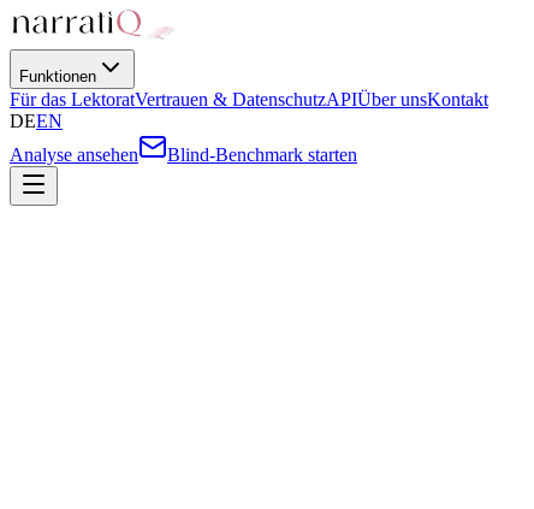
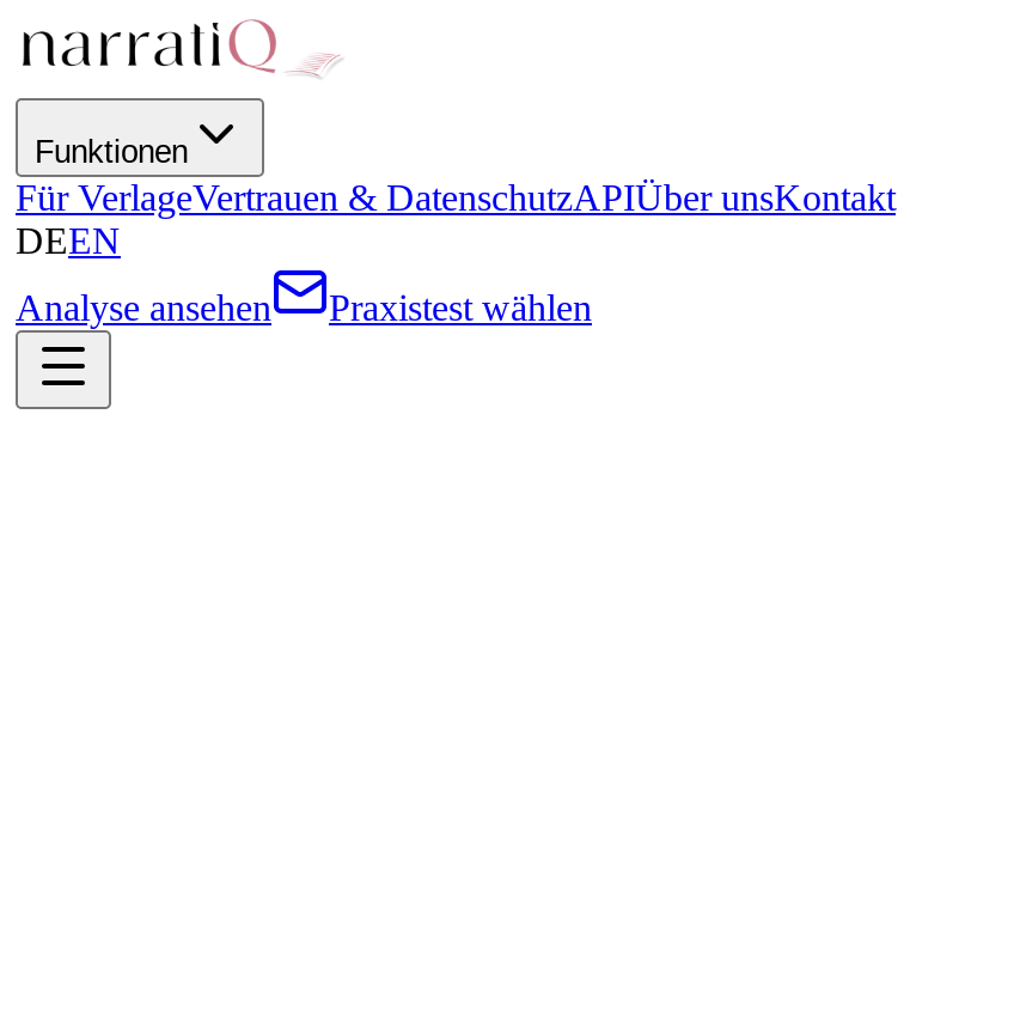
[10,89,488,110] Für das LektoratVertrauen & DatenschutzAPIÜber unsKontakt -> [16,177,896,218] Für VerlageVertrauen & DatenschutzAPIÜber unsKontakt
[167,144,357,165] Blind-Benchmark starten -> [329,287,592,328] Praxistest wählen

